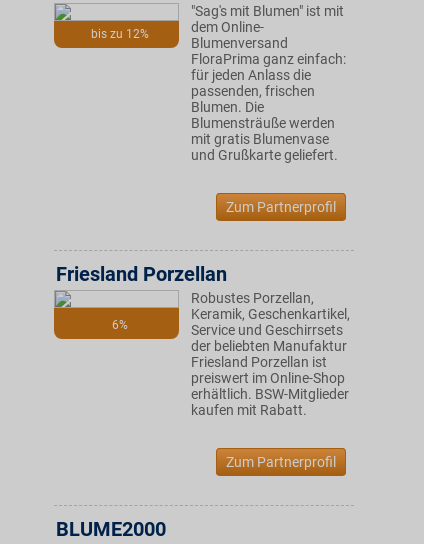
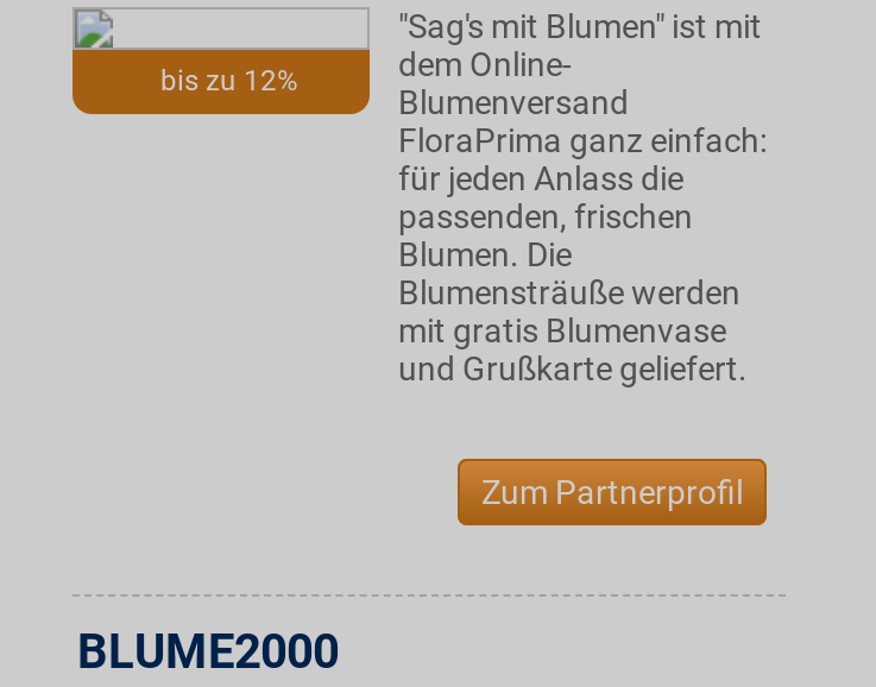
[56,262,350,470] Friesland Porzellan | Robustes Porzellan, | Keramik, Geschenkartikel, | Service und Geschirrsets | der beliebten Manufaktur | Friesland Porzellan ist | preiswert im Online-Shop | erhältlich. BSW-Mitglieder | kaufen mit Rabatt. | Zum Partnerprofil -> none
[112,318,128,332] 6% -> none

